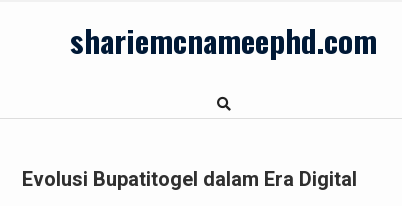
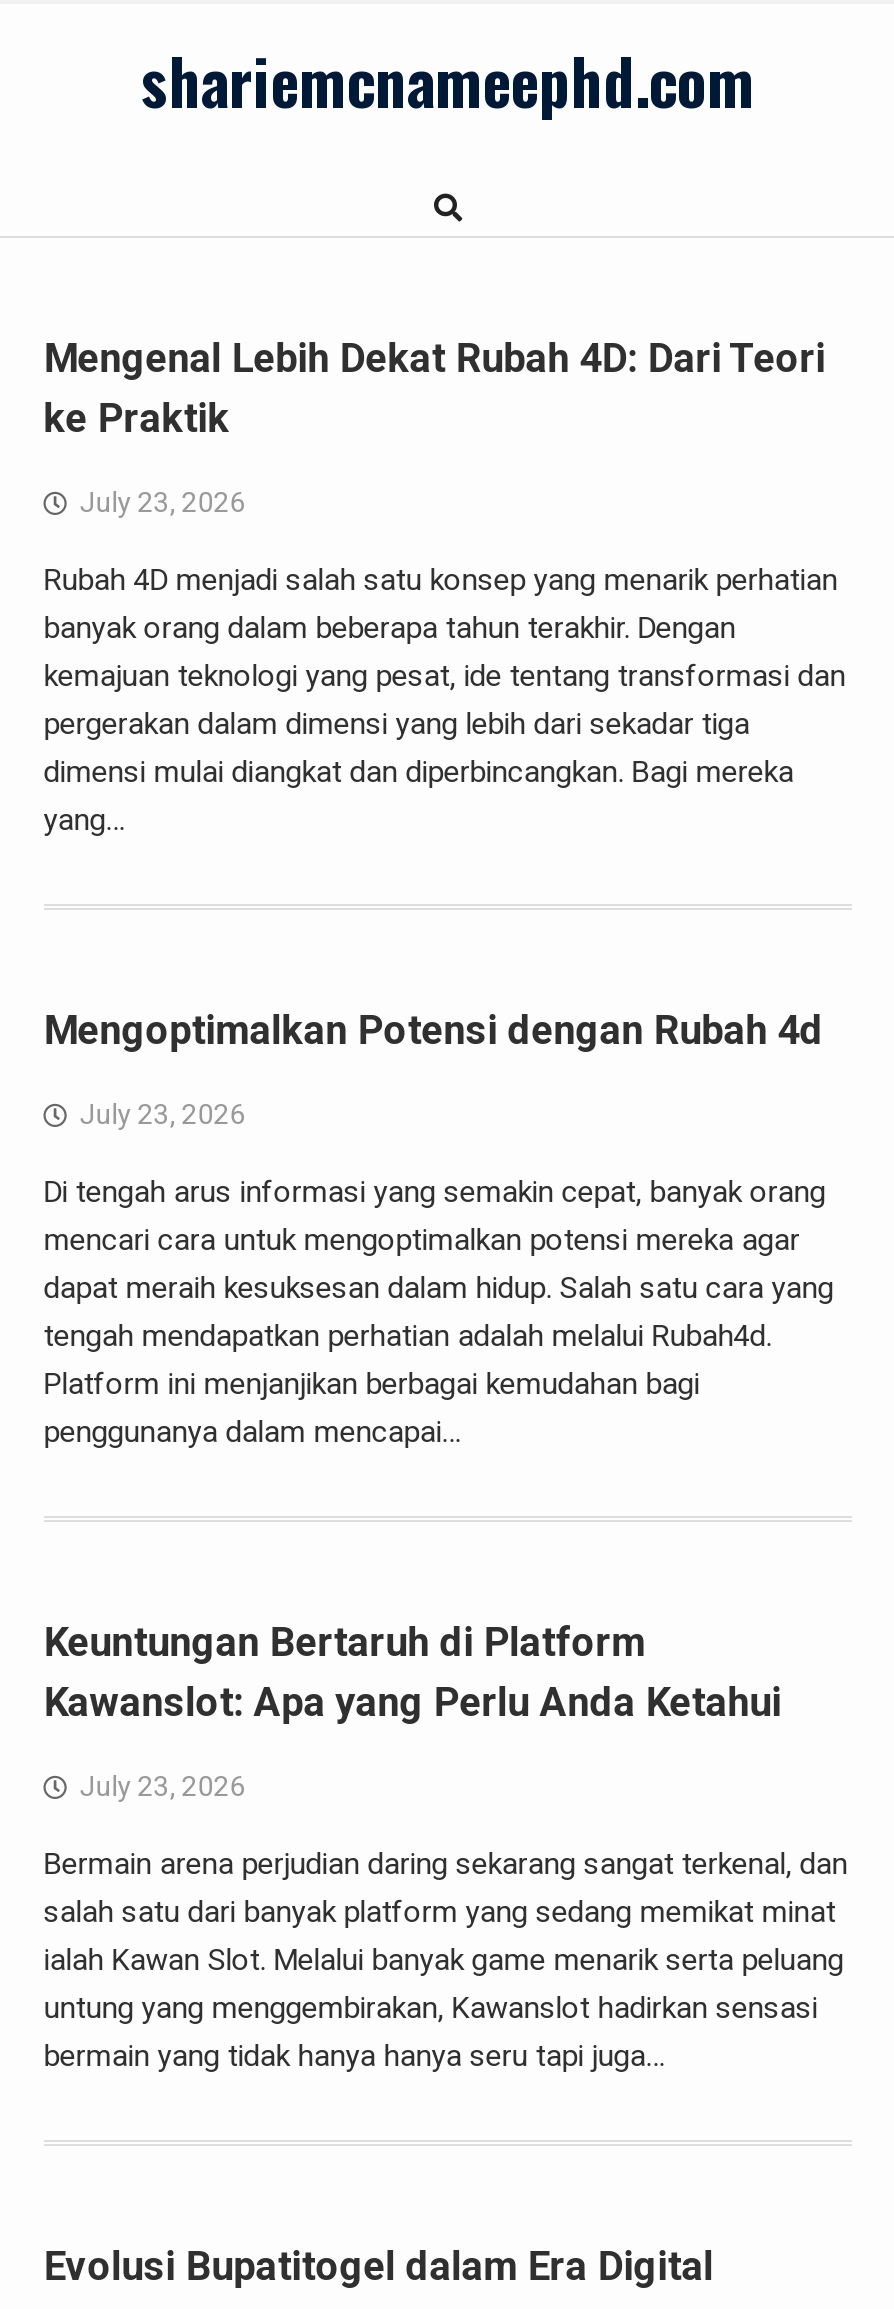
none -> [43,334,845,838] Mengenal Lebih Dekat Rubah 4D: Dari Teori | ke Praktik | July 23, 2026 | Rubah 4D menjadi salah satu konsep yang menarik perhatian | banyak orang dalam beberapa tahun terakhir. Dengan | kemajuan teknologi yang pesat, ide tentang transformasi dan | pergerakan dalam dimensi yang lebih dari sekadar tiga | dimensi mulai diangkat dan diperbincangkan. Bagi mereka | yang…
none -> [43,1006,833,1450] Mengoptimalkan Potensi dengan Rubah 4d | July 23, 2026 | Di tengah arus informasi yang semakin cepat, banyak orang | mencari cara untuk mengoptimalkan potensi mereka agar | dapat meraih kesuksesan dalam hidup. Salah satu cara yang | tengah mendapatkan perhatian adalah melalui Rubah4d. | Platform ini menjanjikan berbagai kemudahan bagi | penggunanya dalam mencapai…
none -> [43,1618,847,2074] Keuntungan Bertaruh di Platform | Kawanslot: Apa yang Perlu Anda Ketahui | July 23, 2026 | Bermain arena perjudian daring sekarang sangat terkenal, dan | salah satu dari banyak platform yang sedang memikat minat | ialah Kawan Slot. Melalui banyak game menarik serta peluang | untung yang menggembirakan, Kawanslot hadirkan sensasi | bermain yang tidak hanya hanya seru tapi juga…

